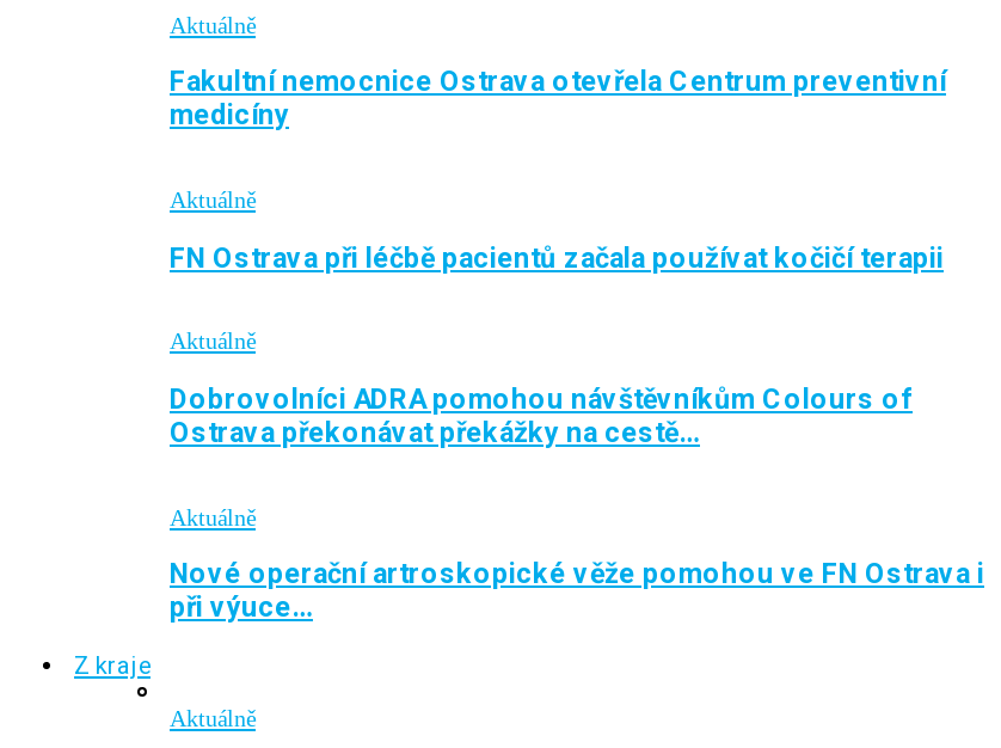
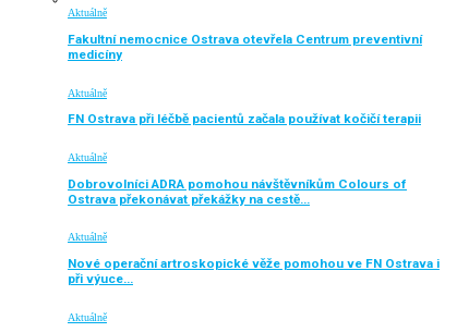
[74,653,151,679] Z kraje -> none

